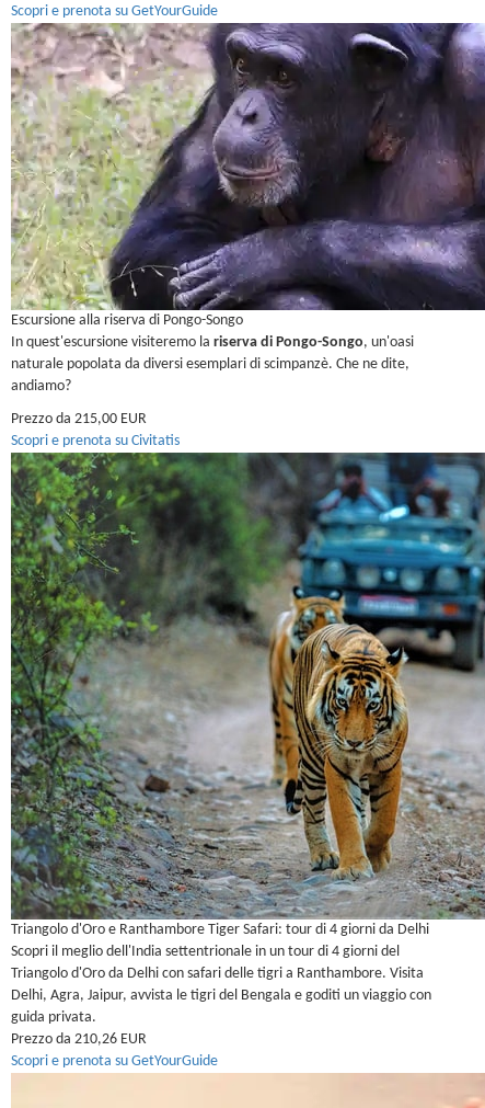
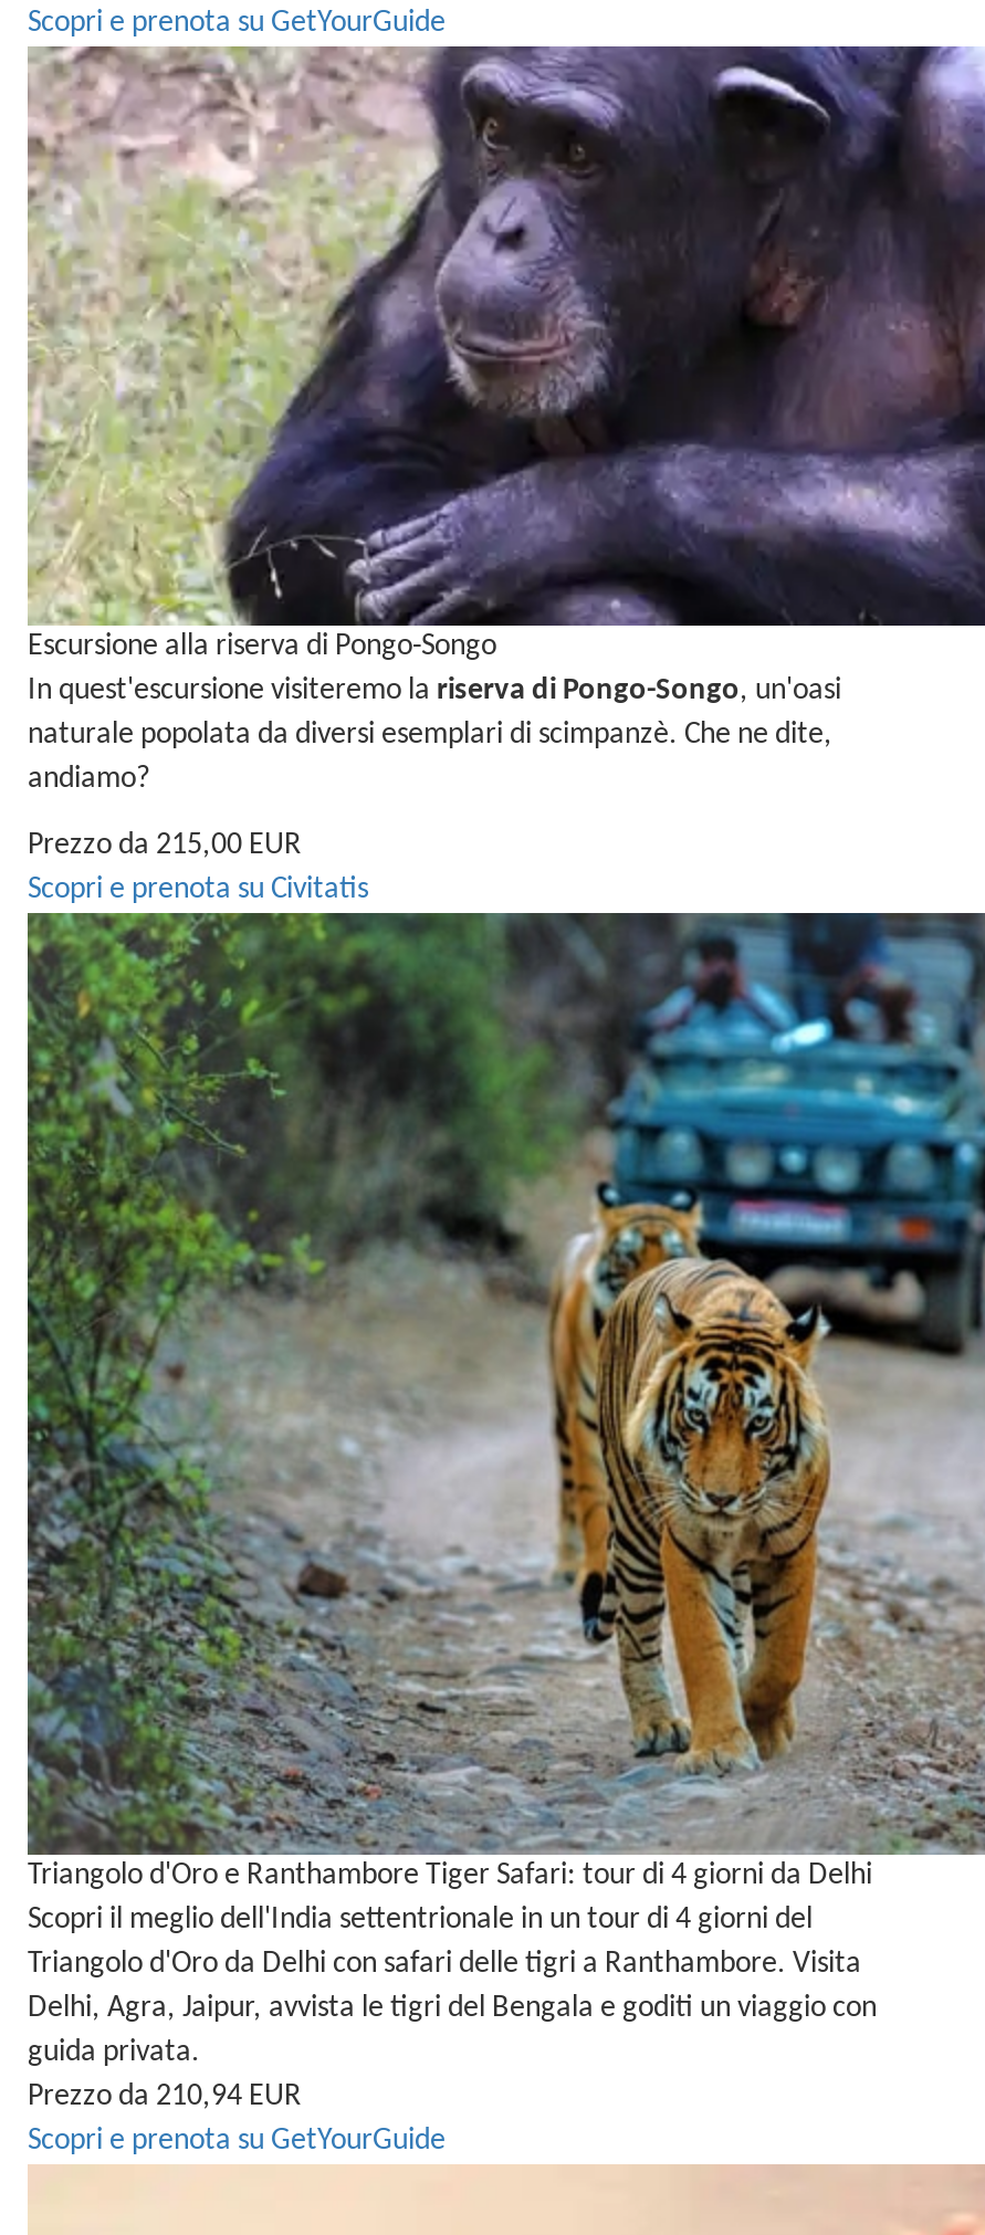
[11,1031,147,1048] Prezzo da 210,26 EUR -> [28,2080,302,2113] Prezzo da 210,94 EUR

